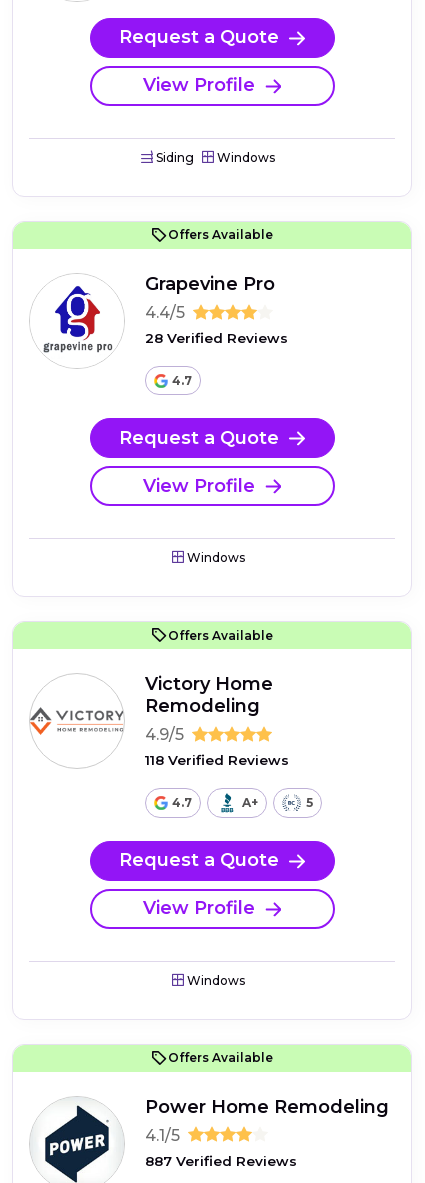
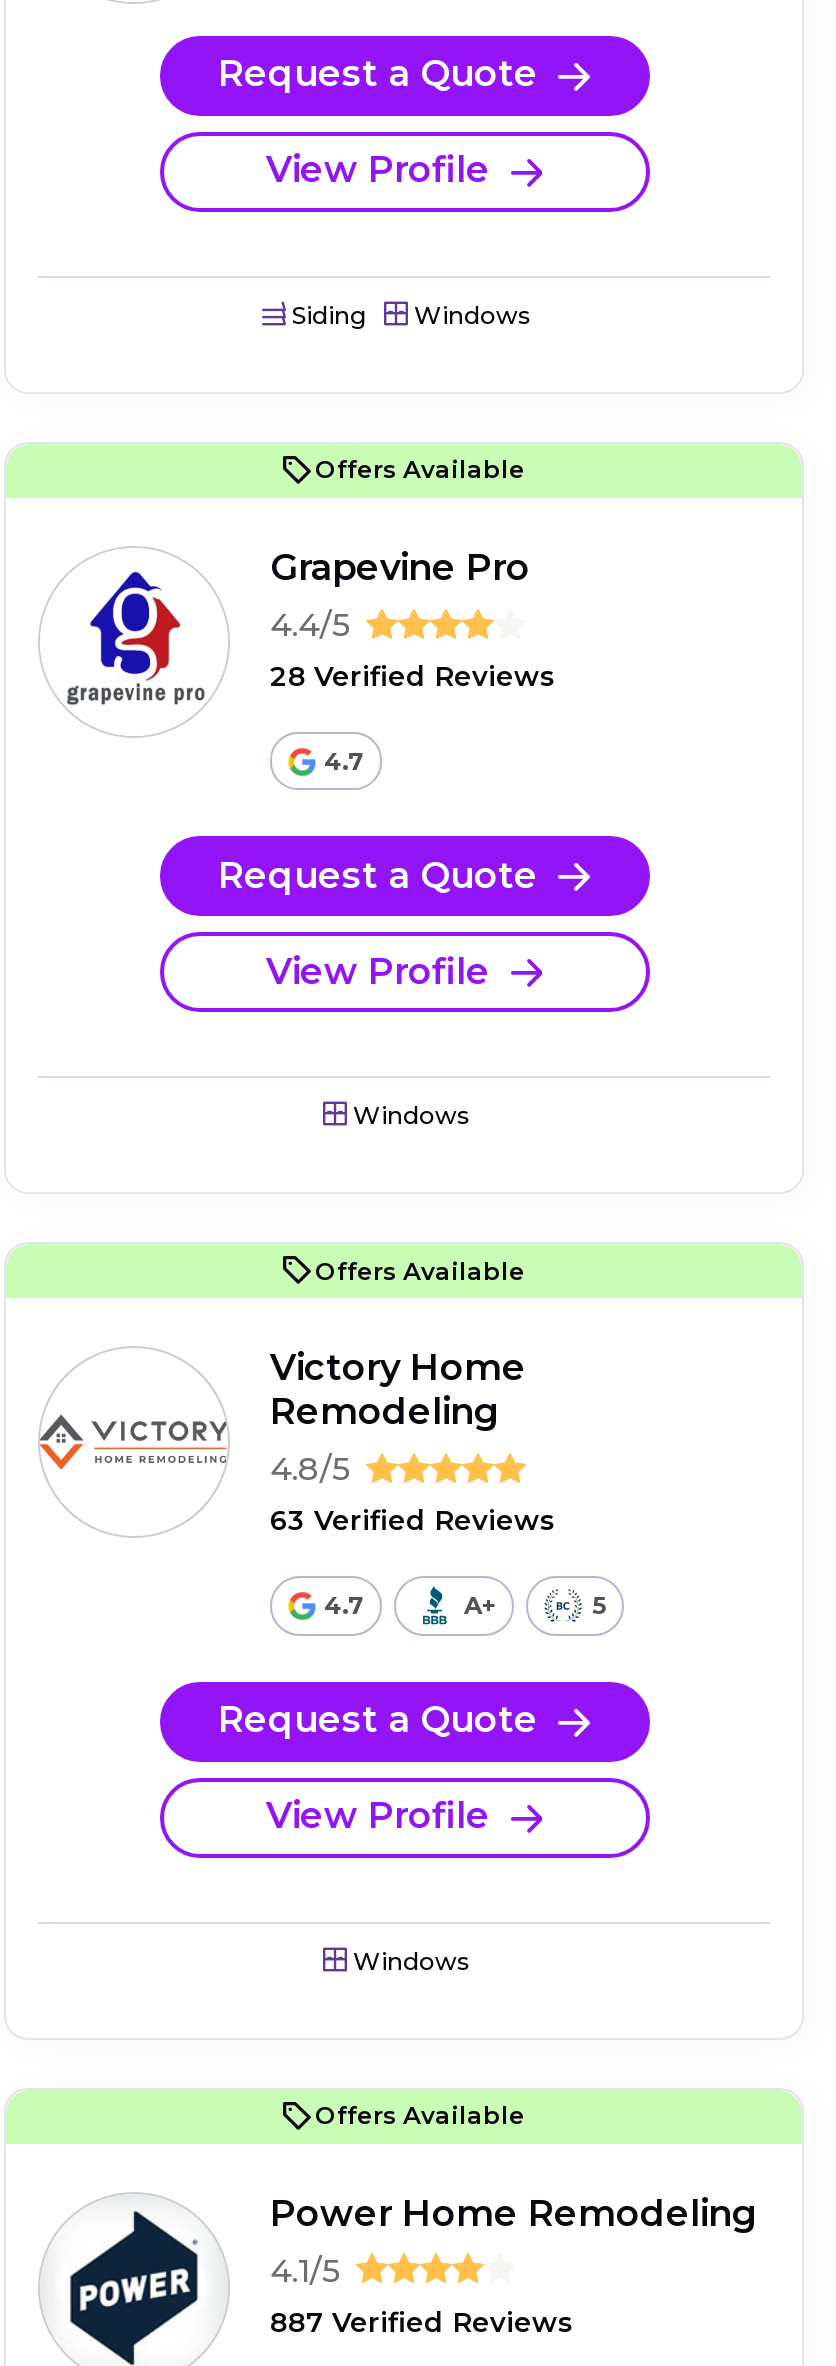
[145,725,184,744] 4.9/5 -> [270,1450,350,1488] 4.8/5
[145,752,289,768] 118 Verified Reviews -> [270,1504,556,1536] 63 Verified Reviews

